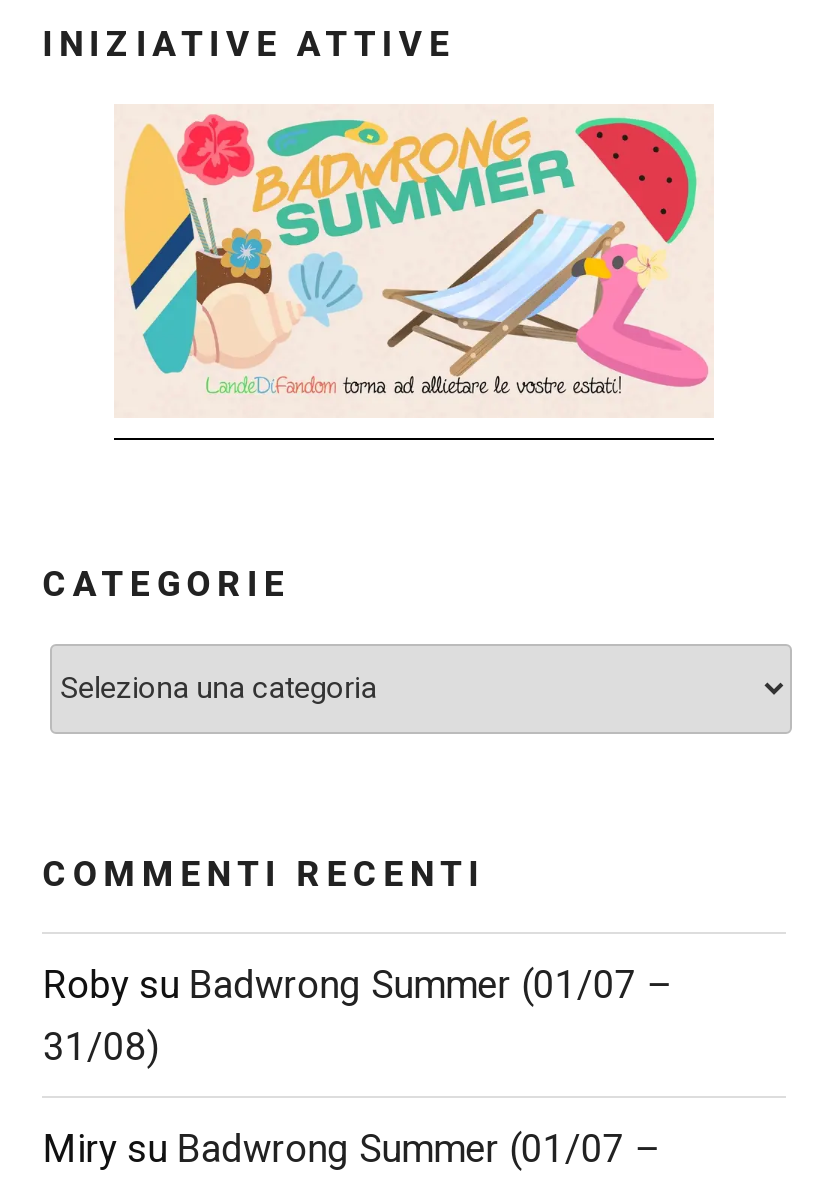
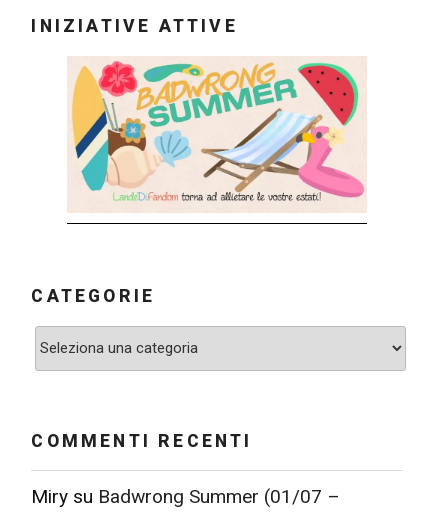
[43,961,673,1069] Roby su Badwrong Summer (01/07 – | 31/08) -> none

